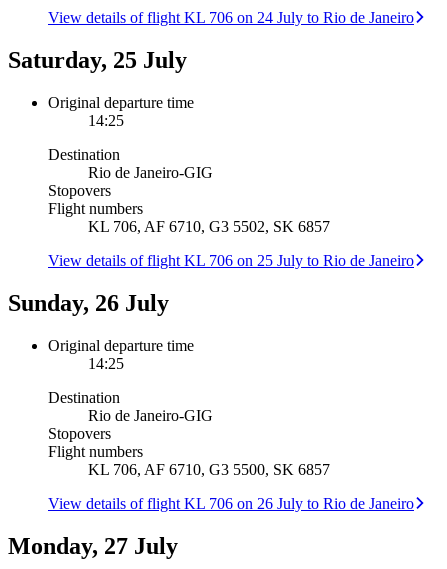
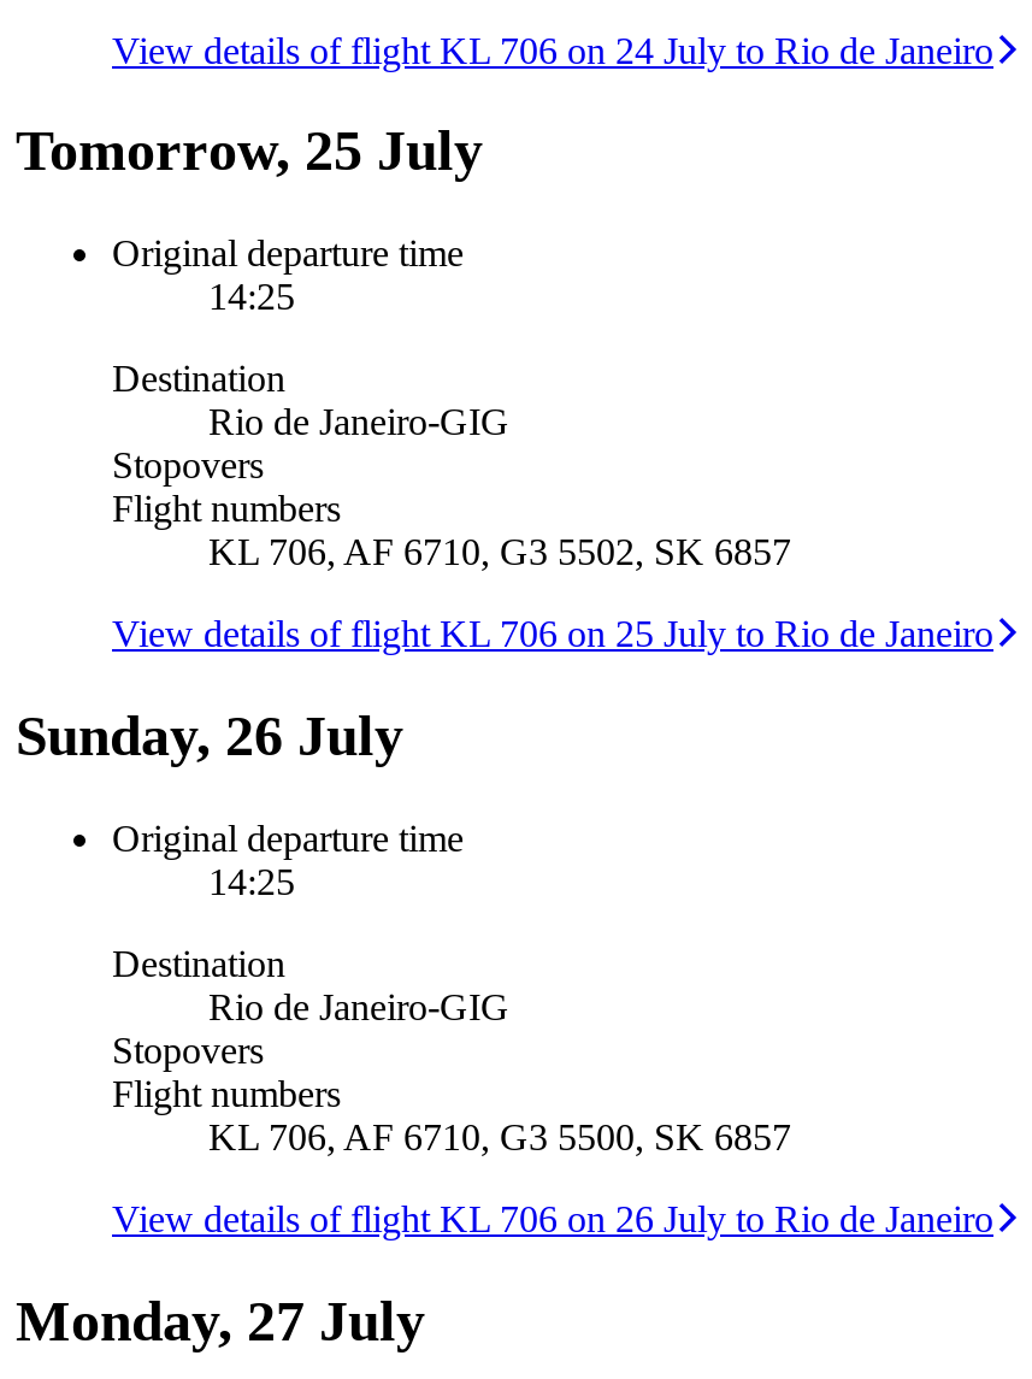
[8,47,187,73] Saturday, 25 July -> [16,120,483,183] Tomorrow, 25 July

